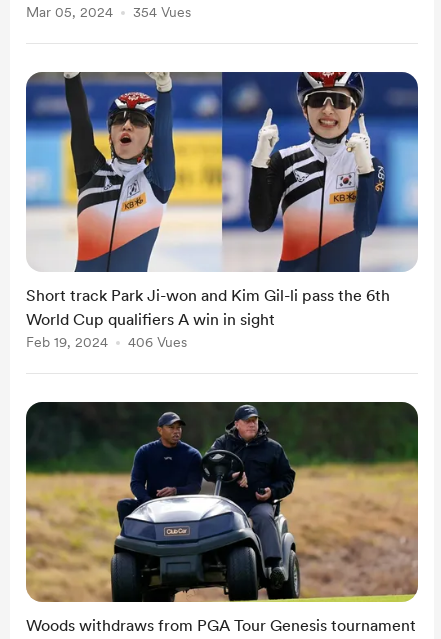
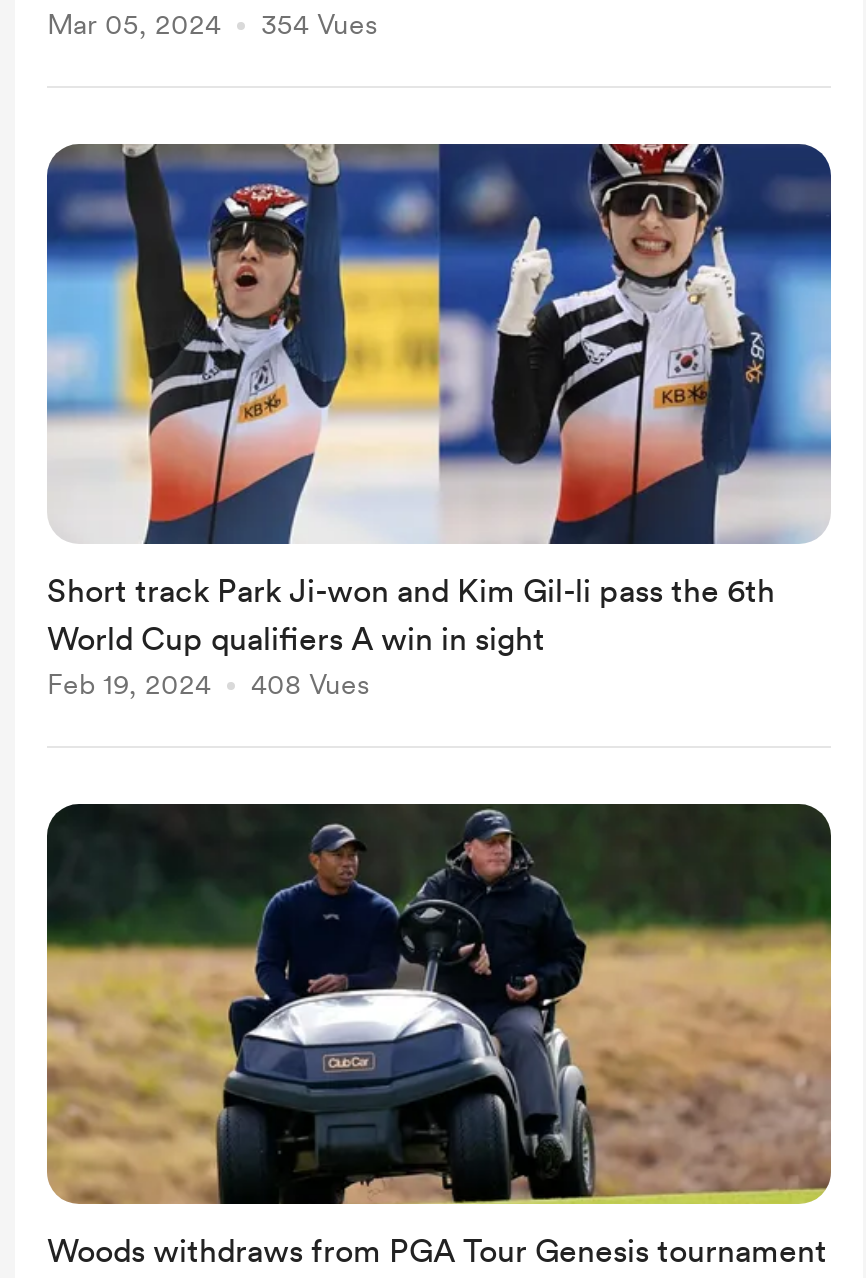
[26,334,187,350] Feb 19, 2024 406 Vues -> [47,668,369,700] Feb 19, 2024 408 Vues

